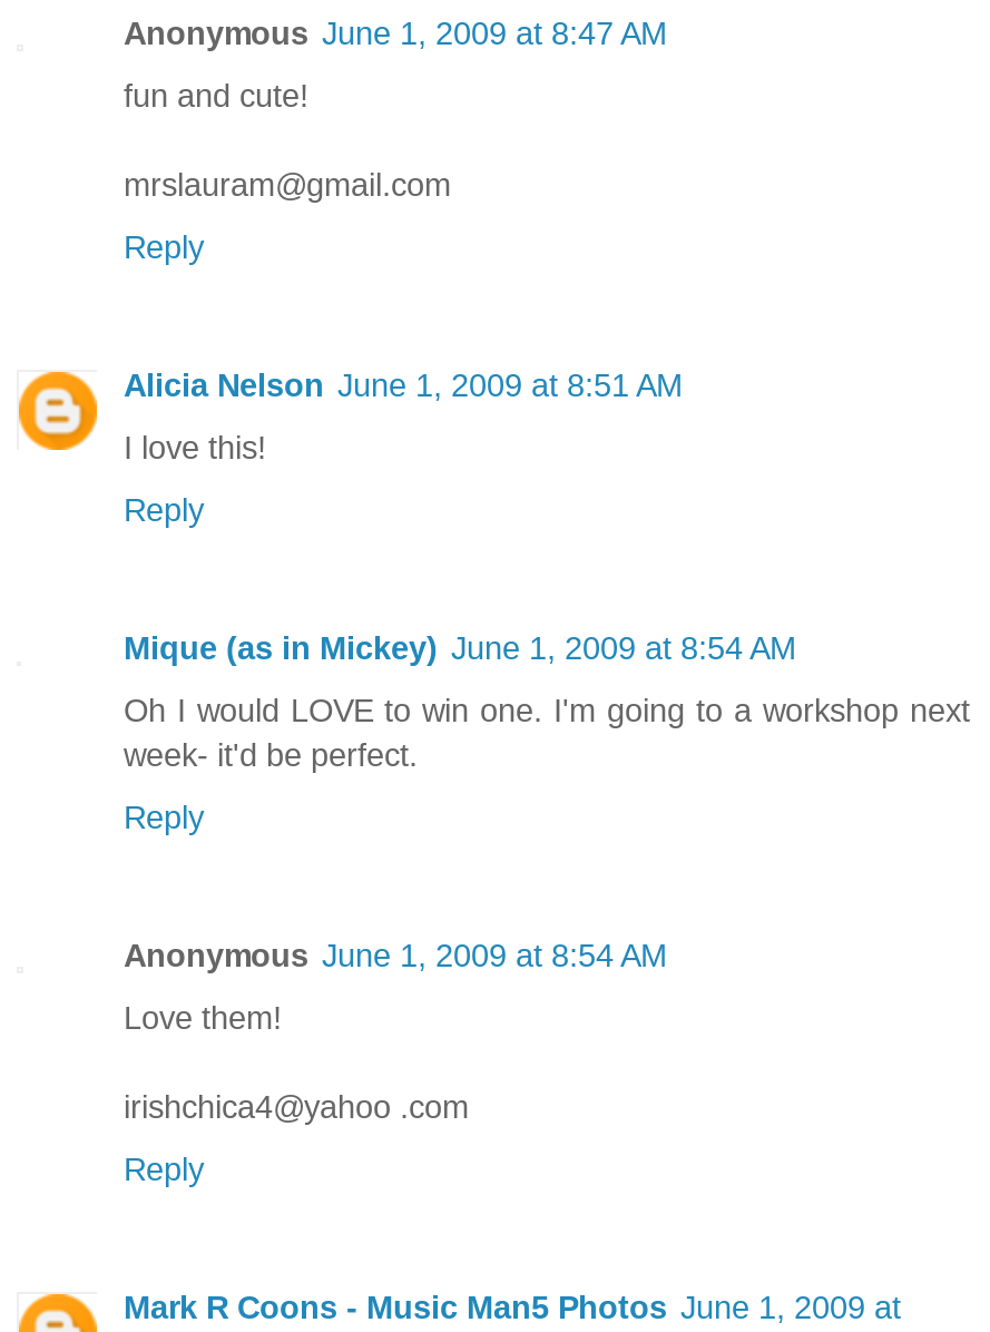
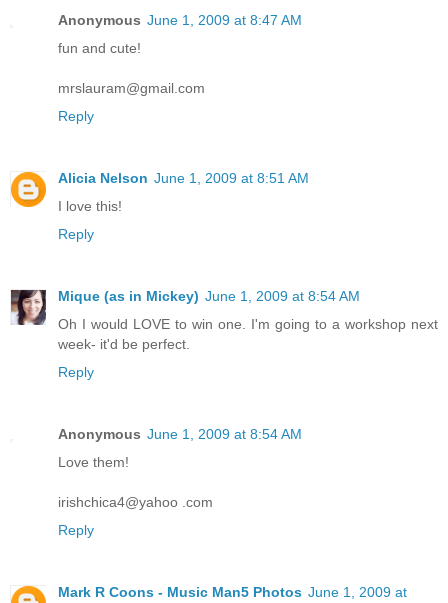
none -> [9,288,47,326] [image]

